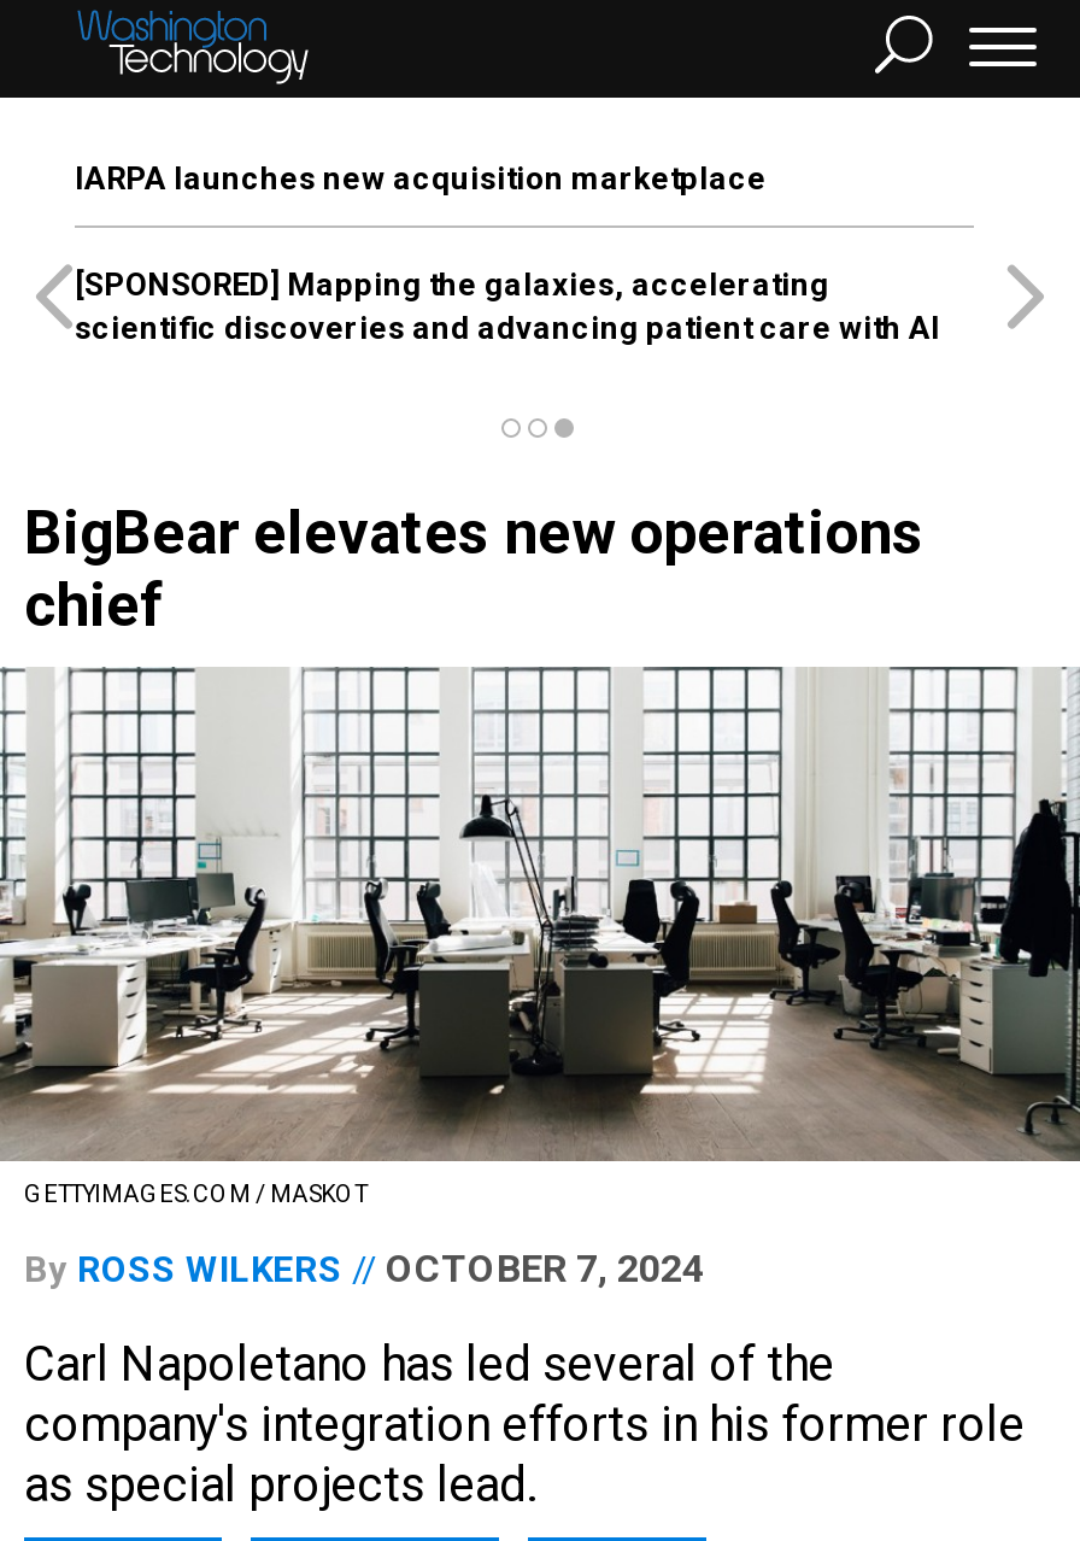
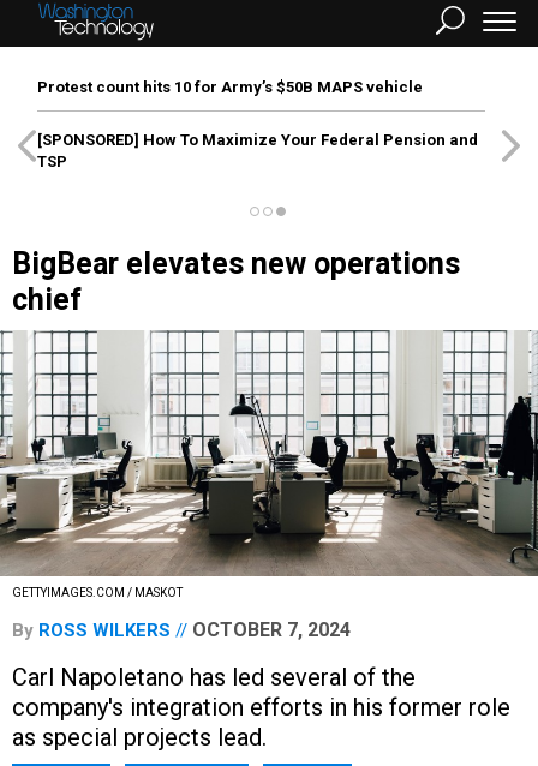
[75,160,767,197] IARPA launches new acquisition marketplace -> [37,78,423,96] Protest count hits 10 for Army’s $50B MAPS vehicle
[75,266,940,346] [SPONSORED] Mapping the galaxies, accelerating | scientific discoveries and advancing patient care with AI -> [37,131,478,170] [SPONSORED] How To Maximize Your Federal Pension and | TSP

